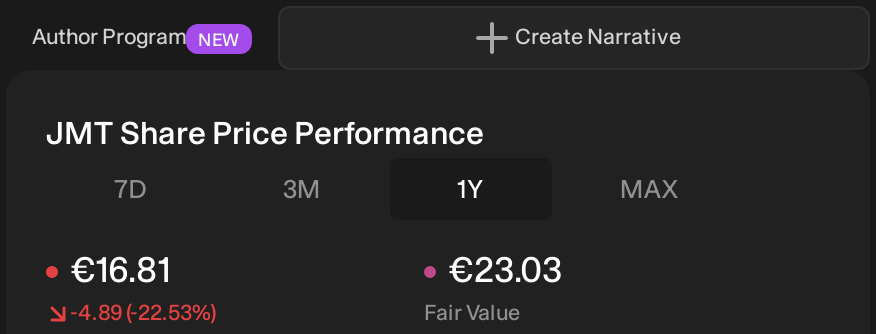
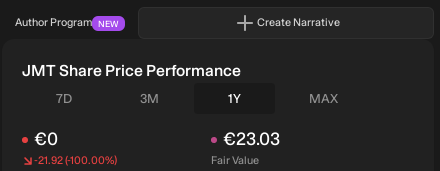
[70,248,170,292] €16.81 -> [34,128,58,150] €0
[70,300,216,326] -4.89 (-22.53%) -> [34,154,117,167] -21.92 (-100.00%)

